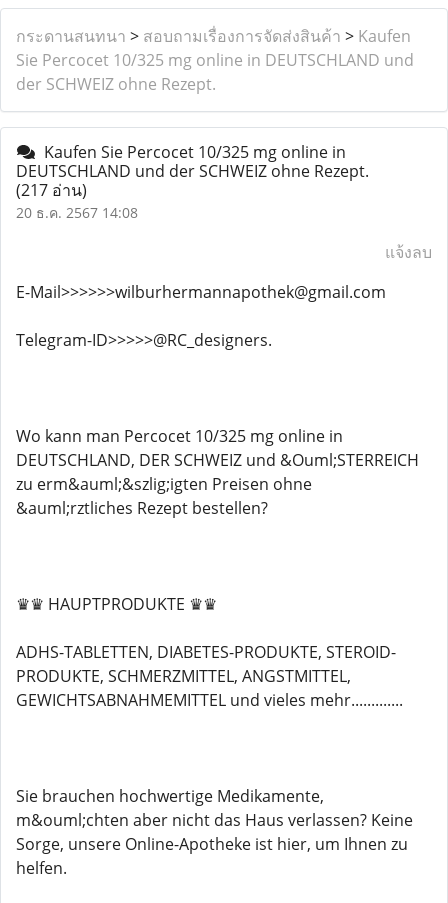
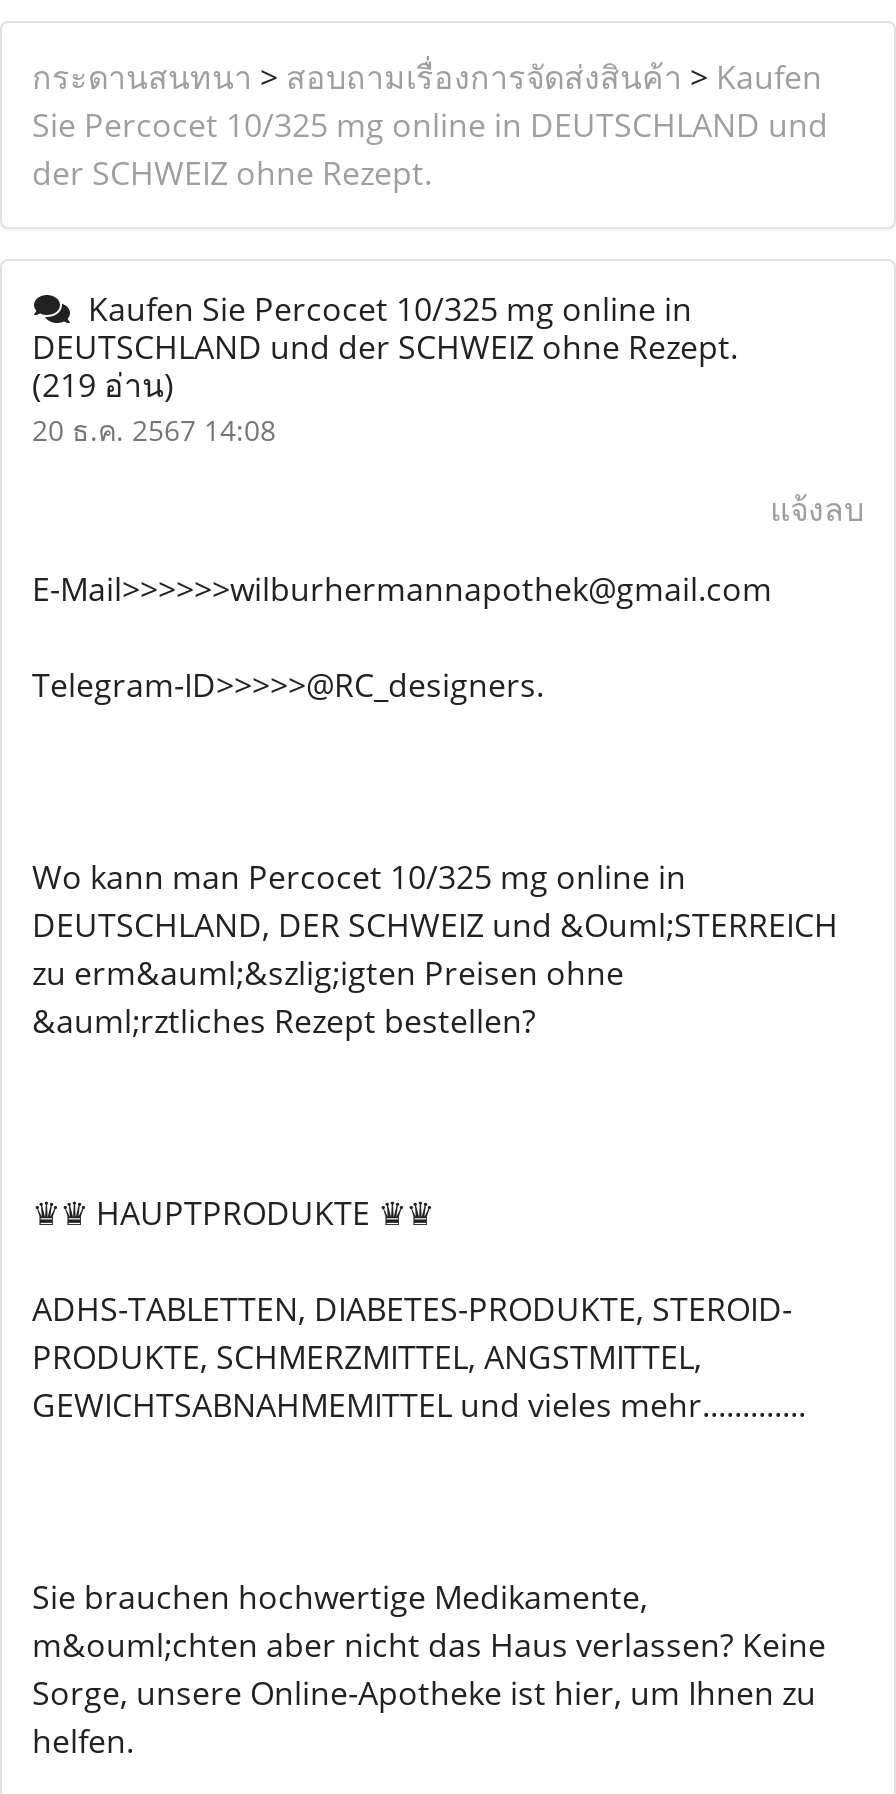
[16,179,87,201] (217 อ่าน) -> [32,363,174,407] (219 อ่าน)

